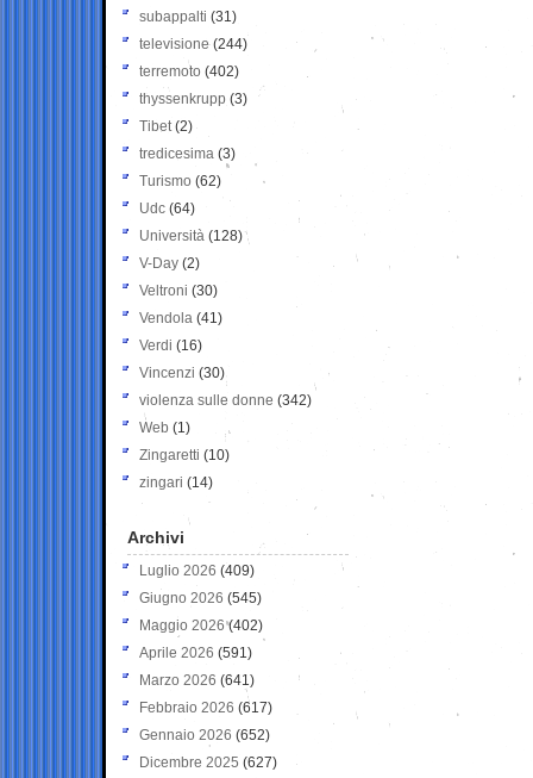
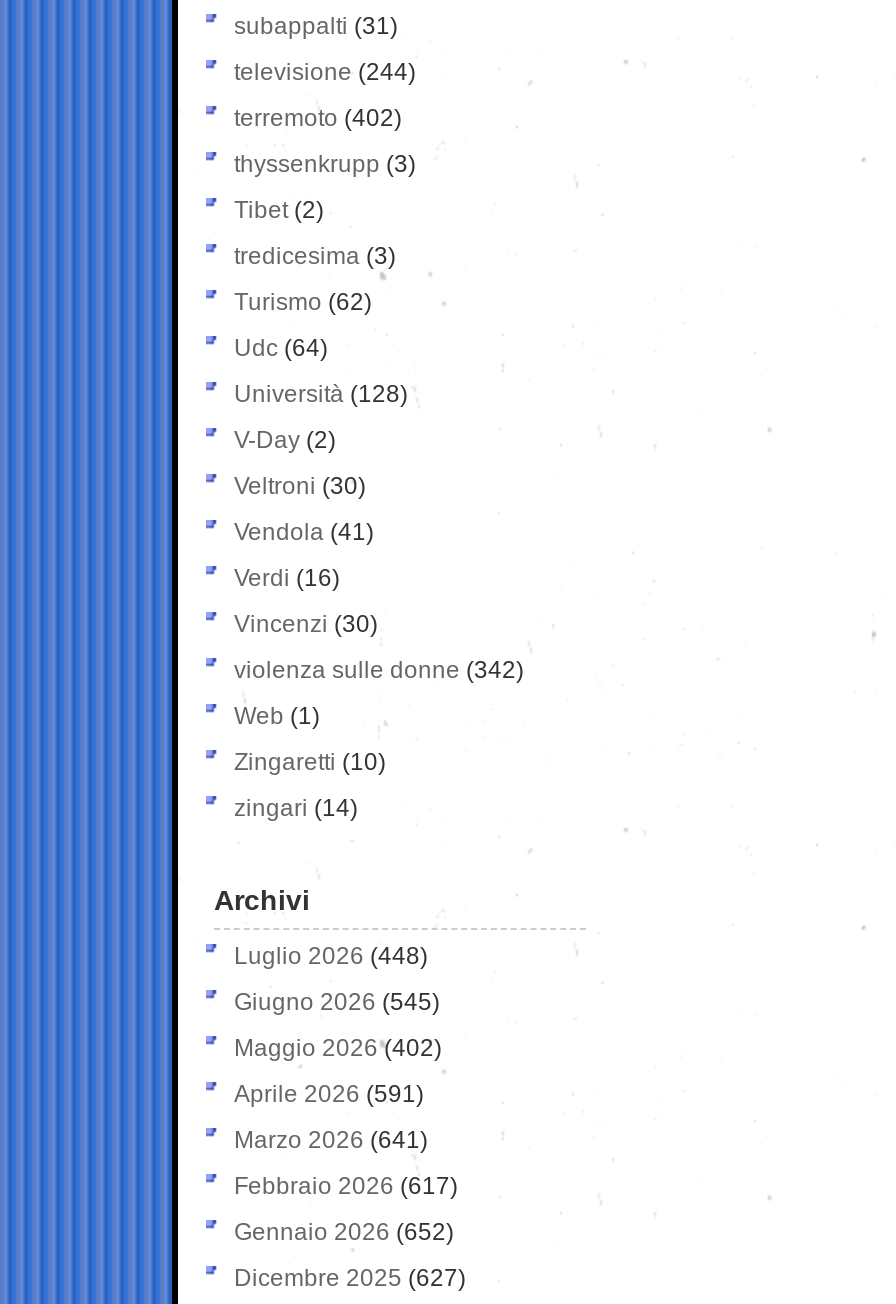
[139,562,255,579] Luglio 2026 (409) -> [234,942,428,970] Luglio 2026 (448)

